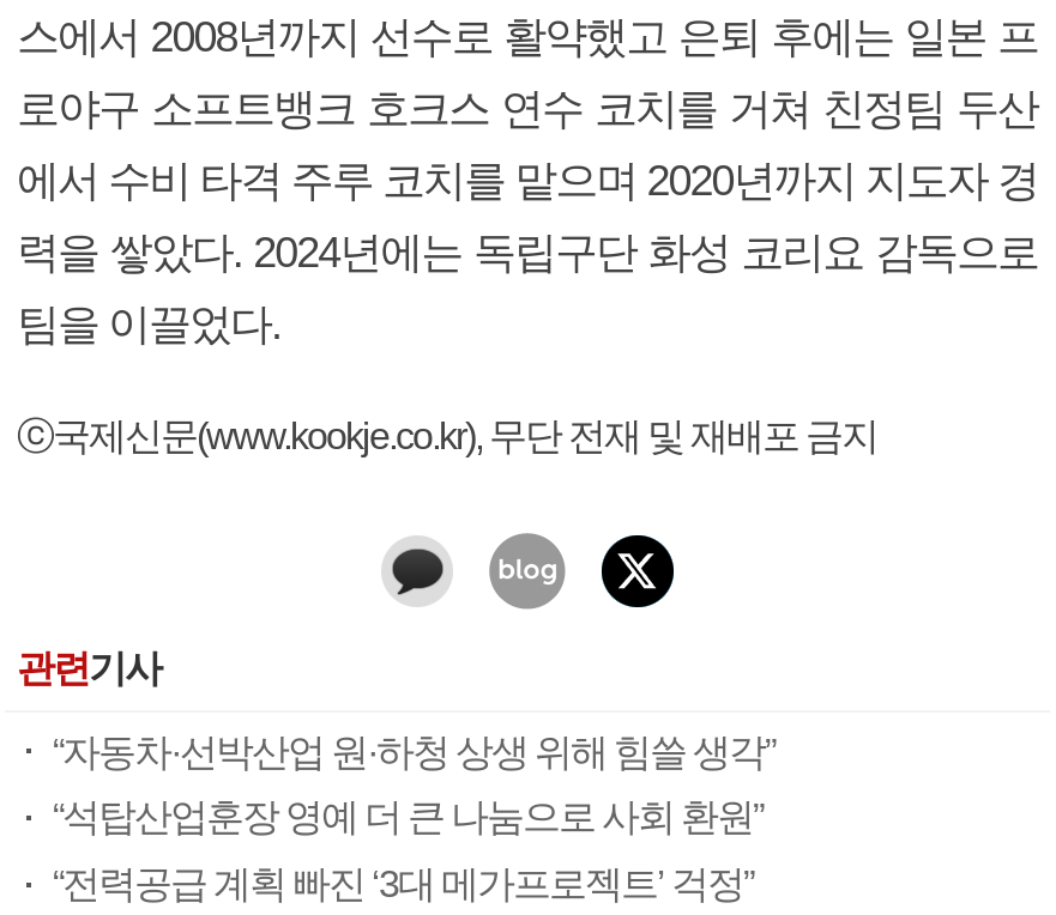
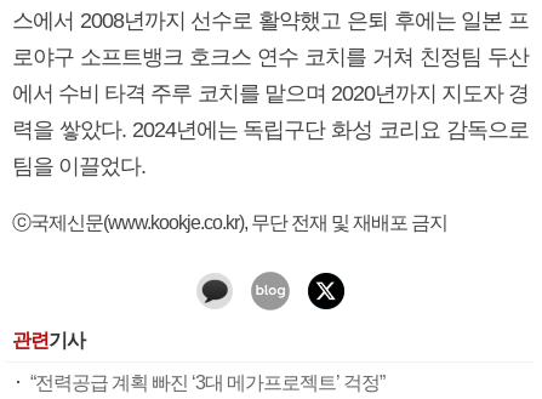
[53,731,774,838] “자동차·선박산업 원·하청 상생 위해 힘쓸 생각” | “석탑산업훈장 영예 더 큰 나눔으로 사회 환원” -> none

